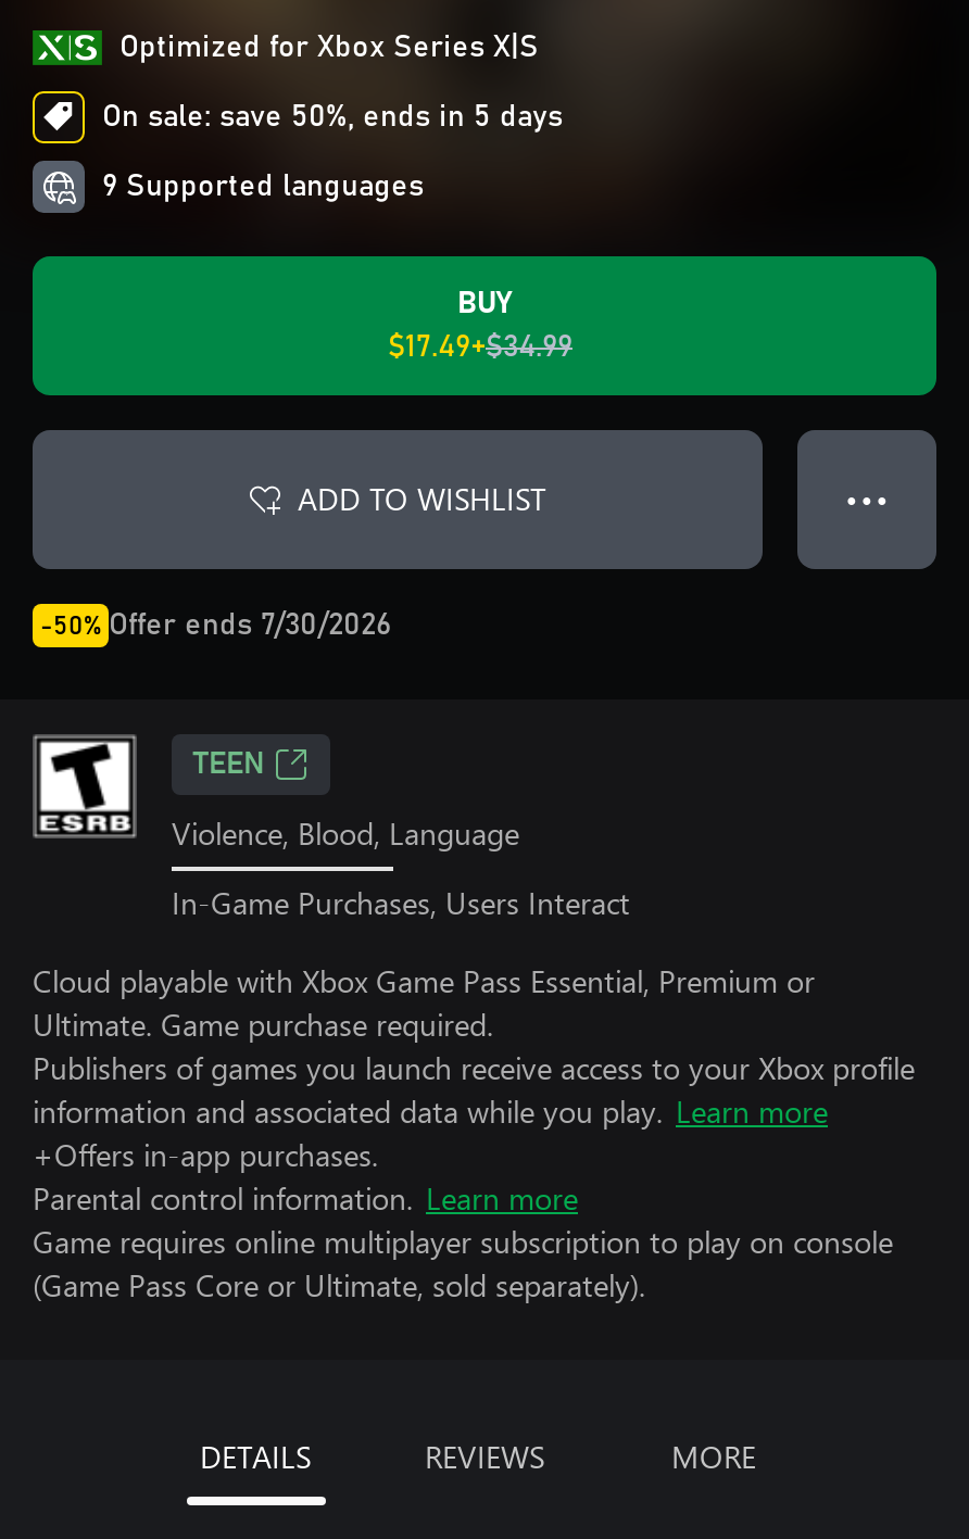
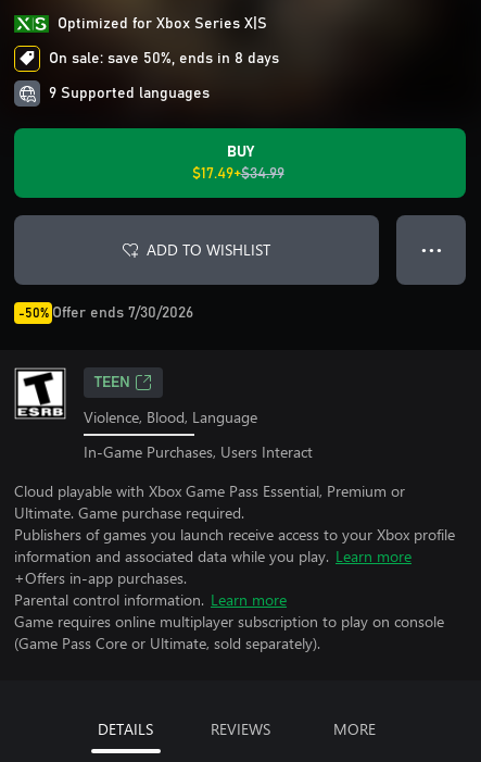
[102,102,563,133] On sale: save 50%, ends in 5 days -> [49,51,279,66] On sale: save 50%, ends in 8 days

